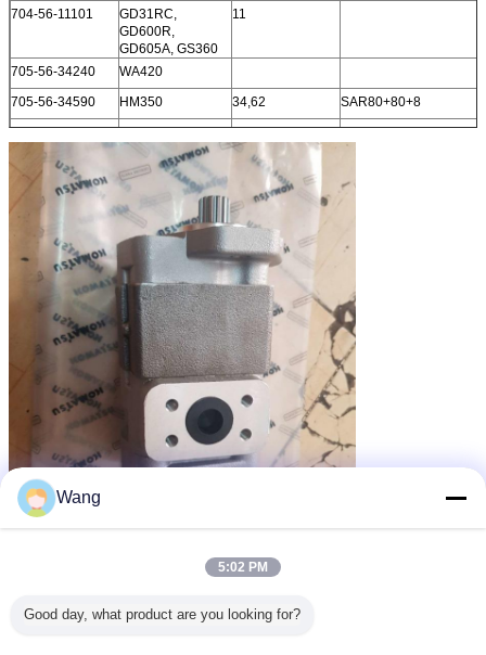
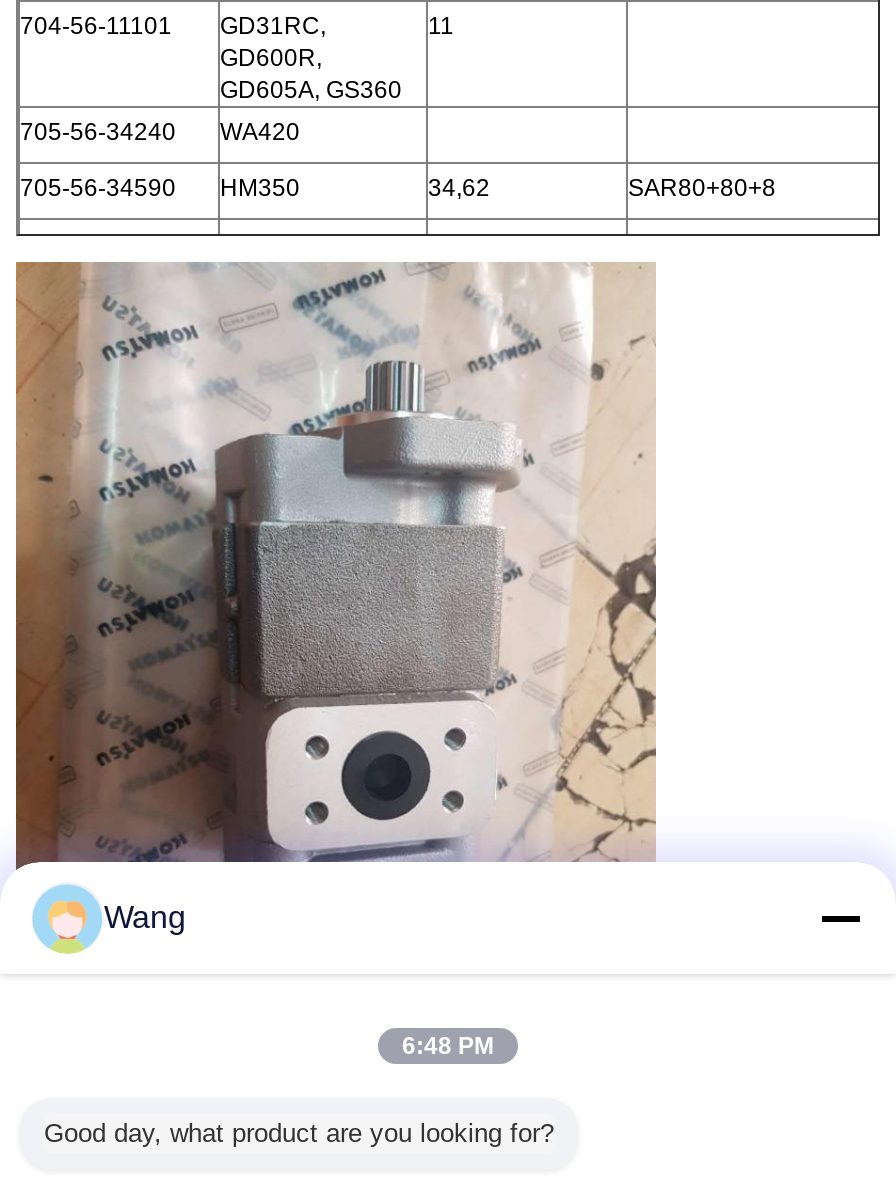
[218,560,268,575] 5:02 PM -> [402,1032,494,1060] 6:48 PM

